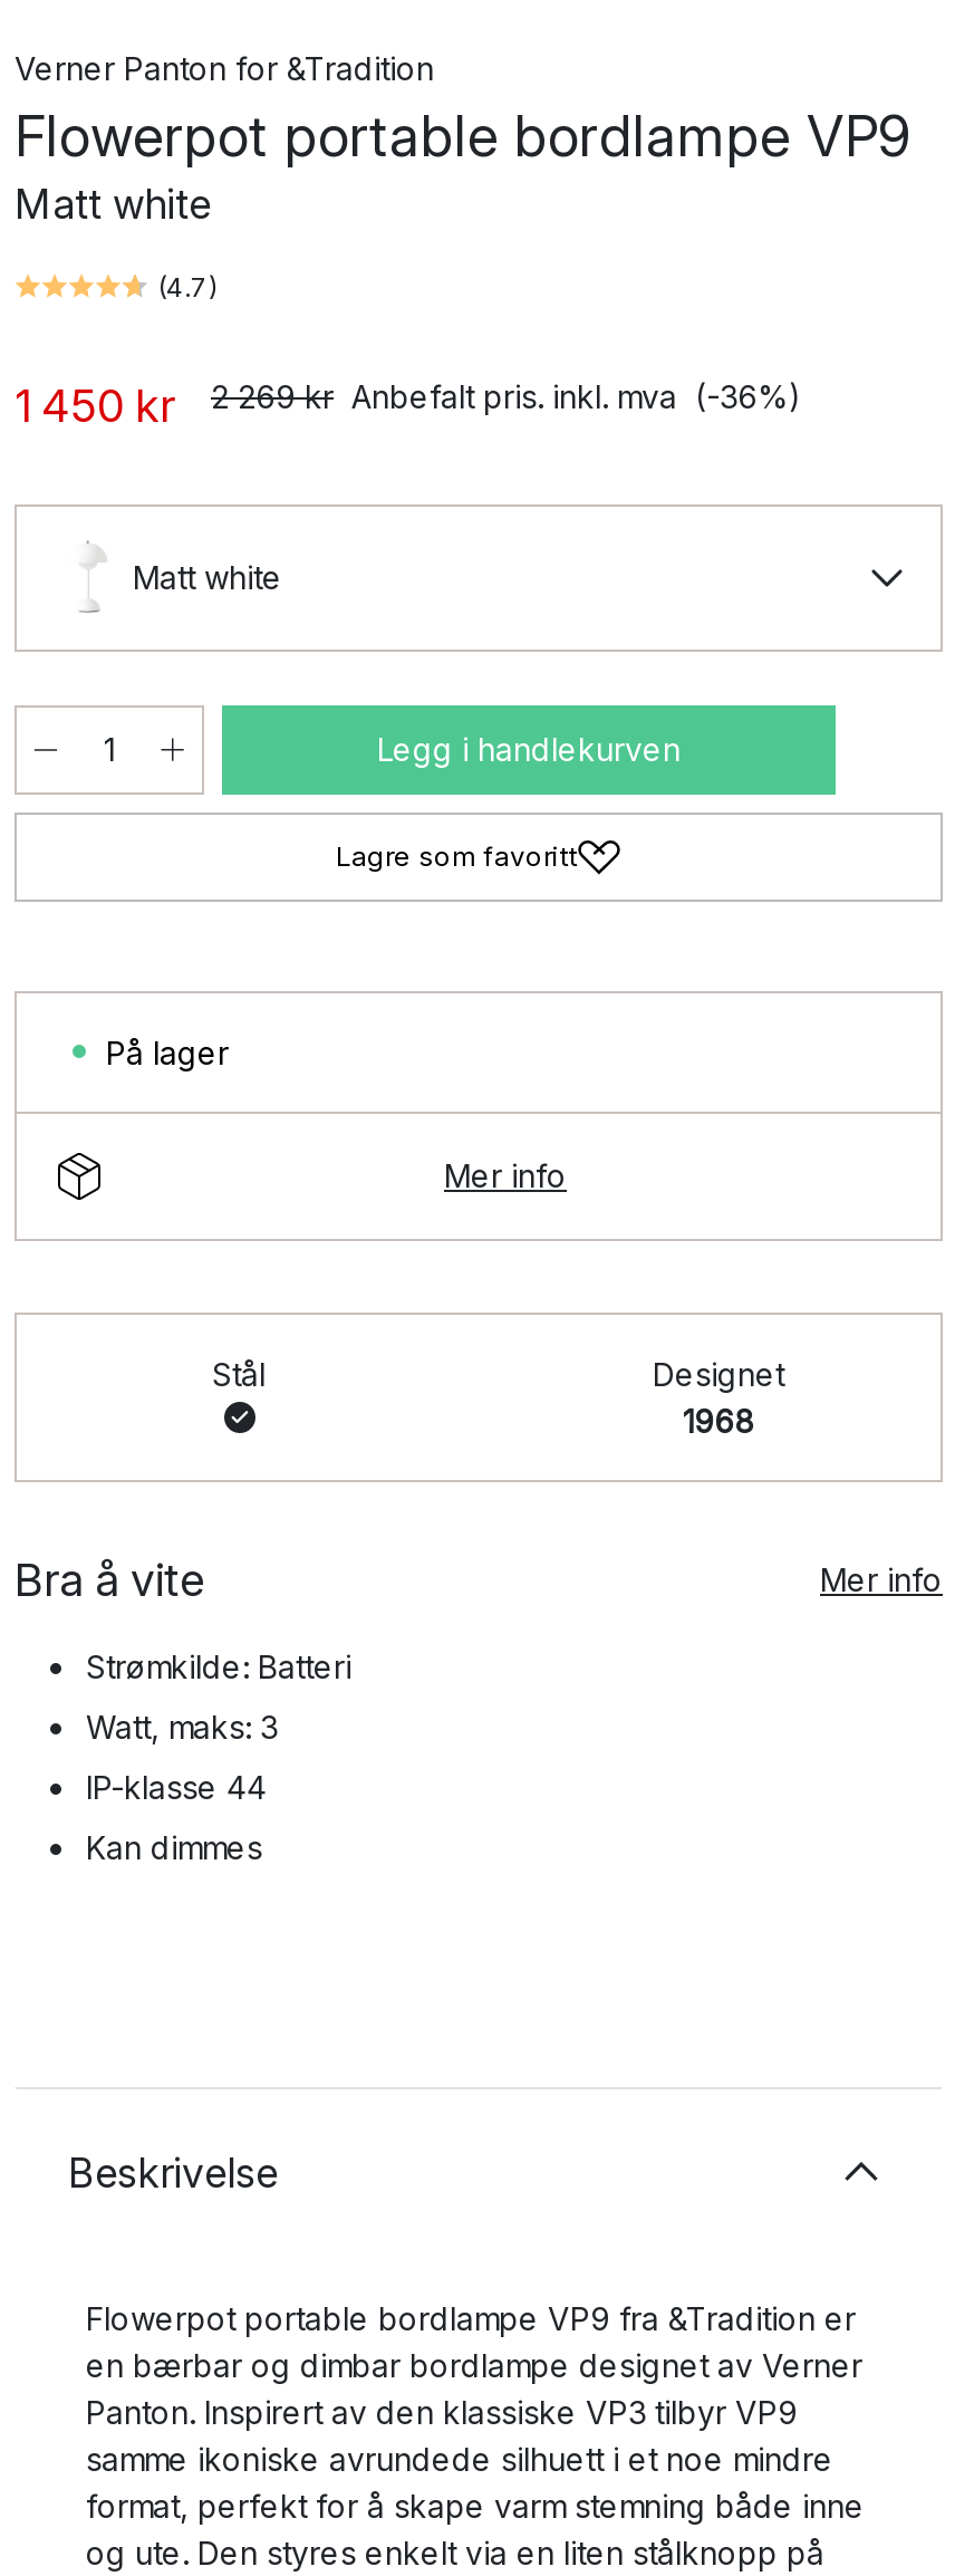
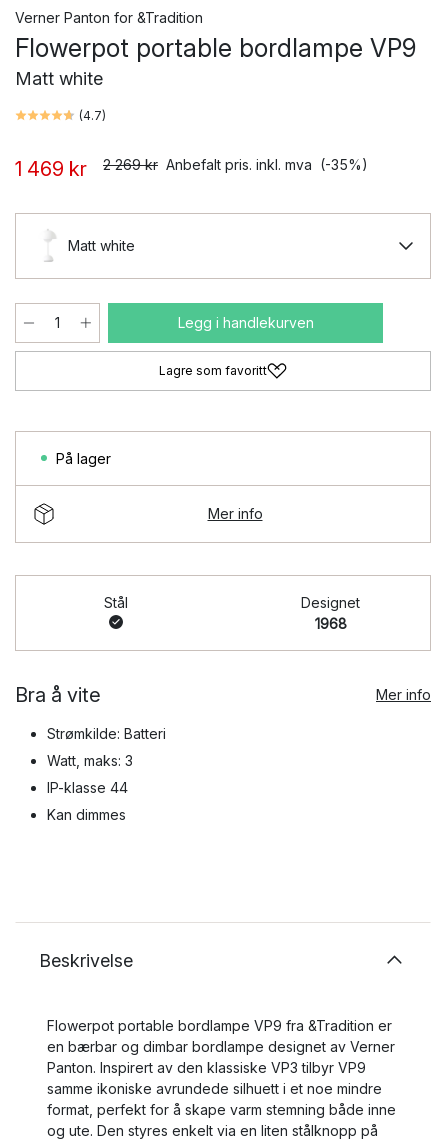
[15,378,175,432] 1 450 kr -> [15,156,87,180] 1 469 kr
[211,376,802,414] 2 269 kr Anbefalt pris. inkl. mva (-36%) -> [103,155,368,172] 2 269 kr Anbefalt pris. inkl. mva (-35%)

